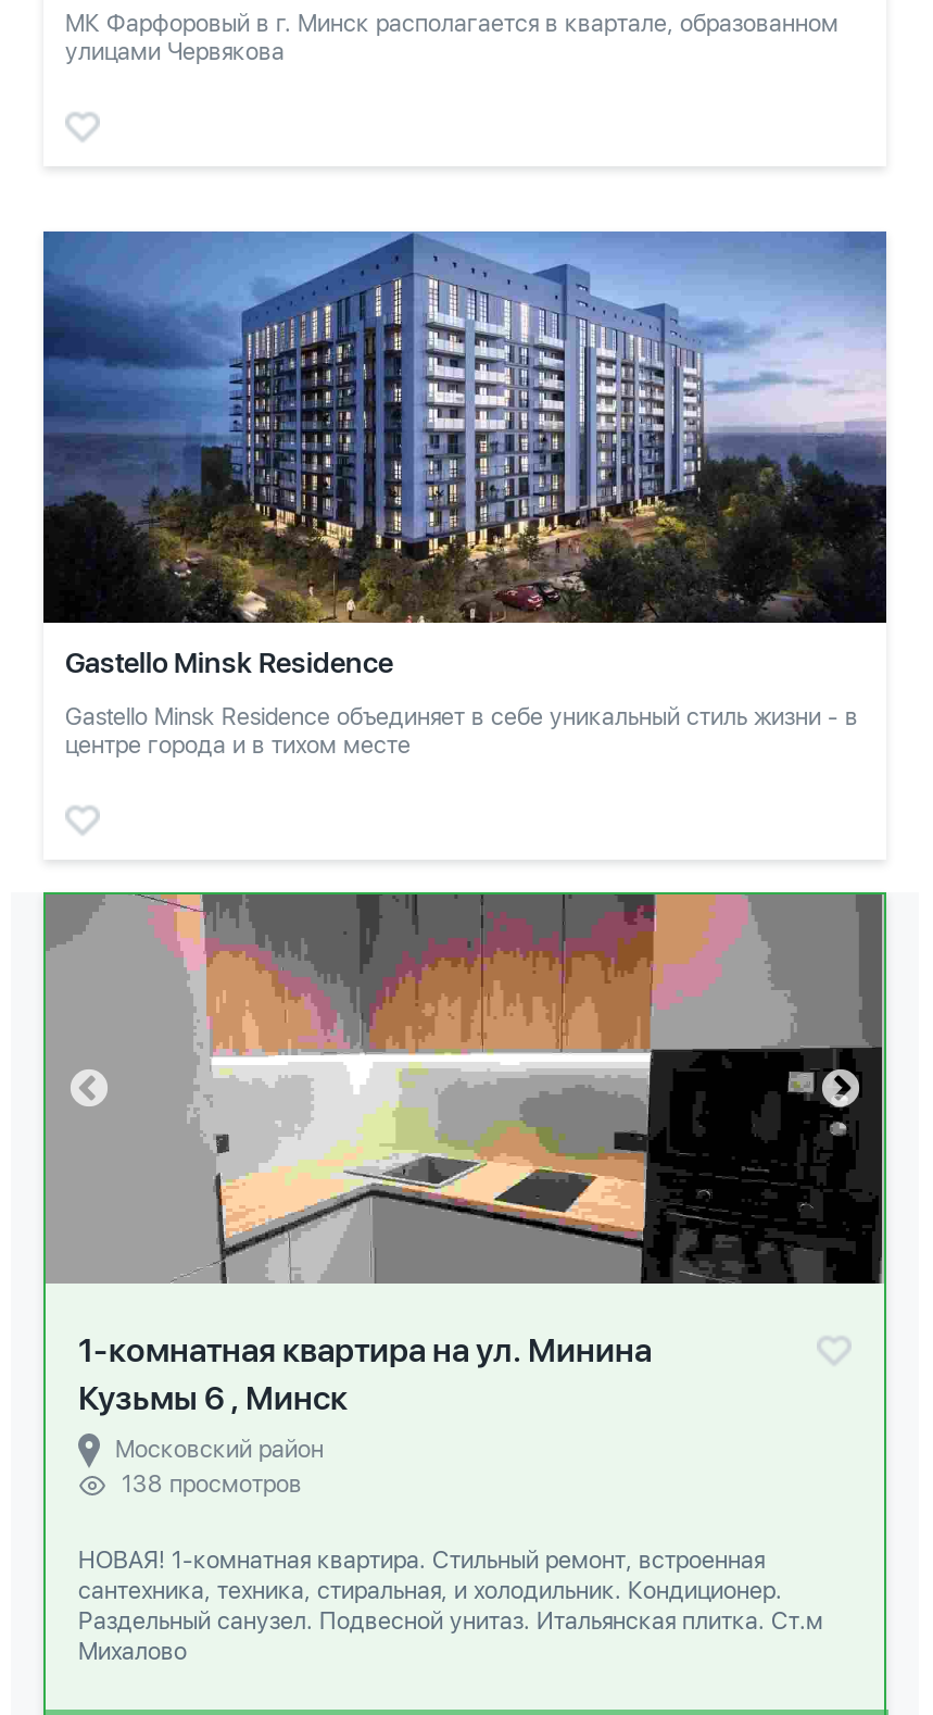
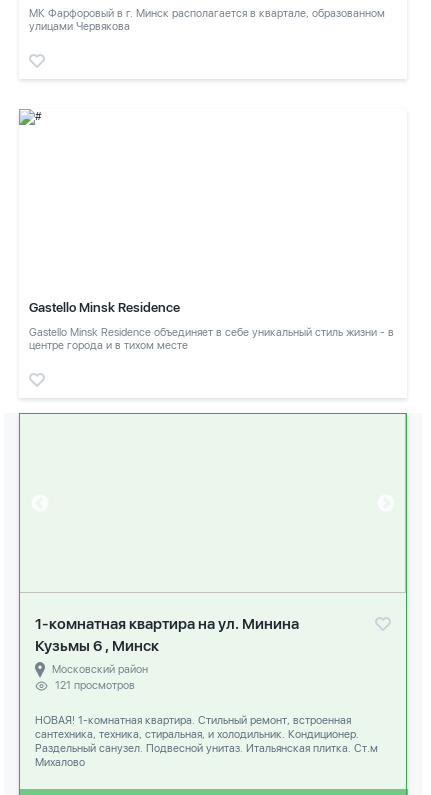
[41,229,888,625] [image] -> none
[43,892,884,1286] [image] -> none
[122,1471,302,1499] 138 просмотров -> [55,679,135,692] 121 просмотров

